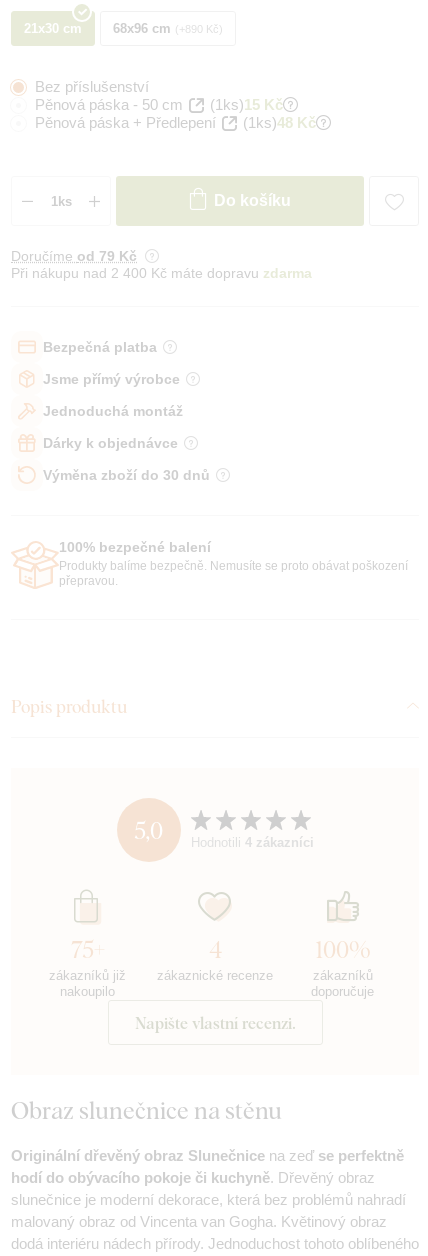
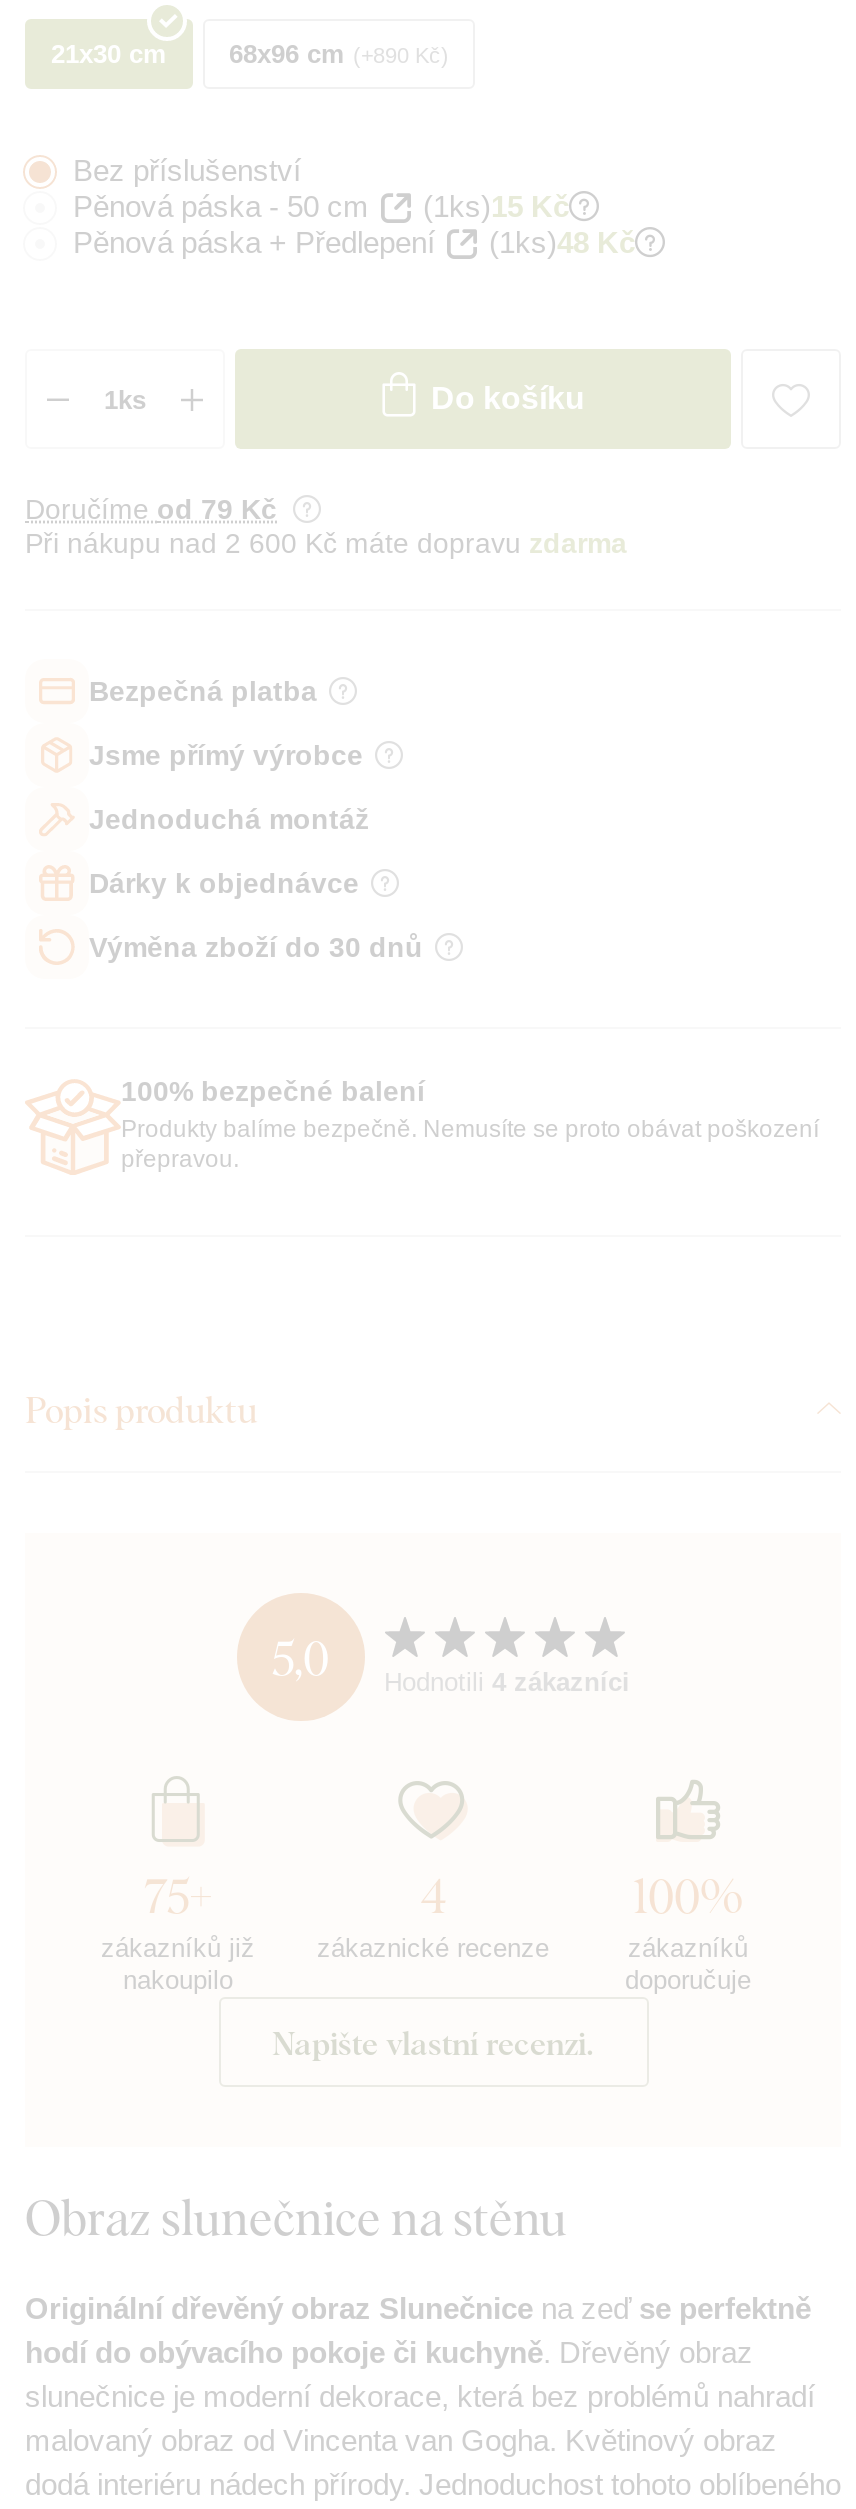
[11,265,312,281] Při nákupu nad 2 400 Kč máte dopravu zdarma -> [25,527,627,559] Při nákupu nad 2 600 Kč máte dopravu zdarma

